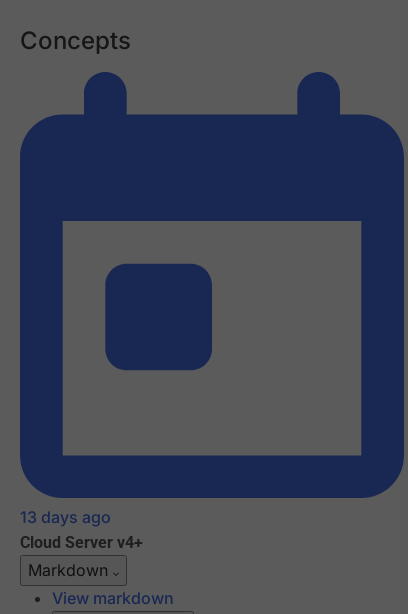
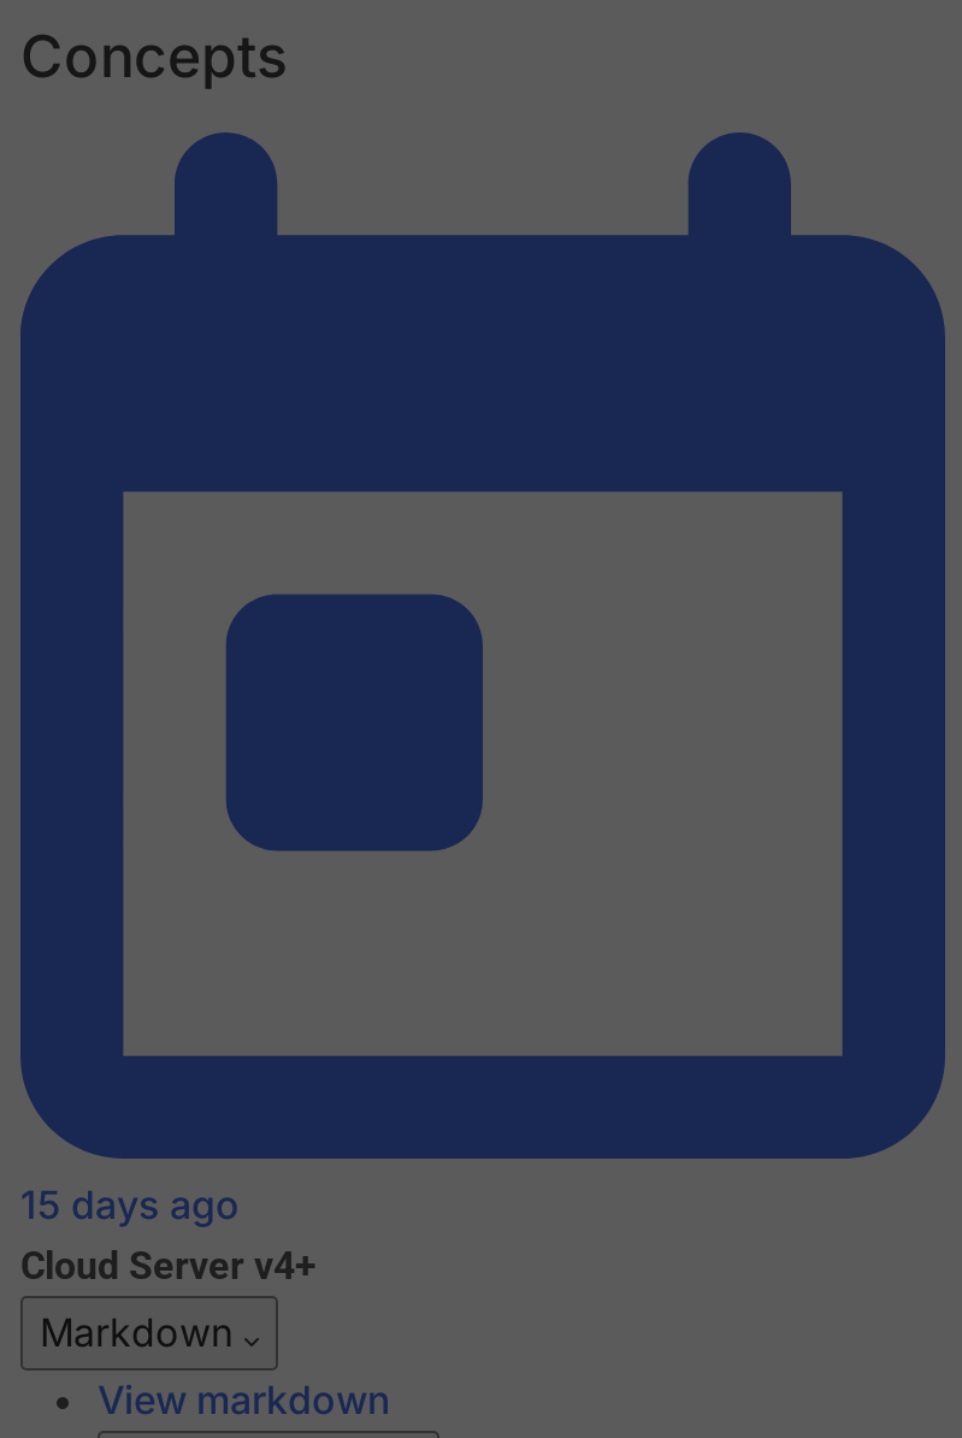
[20,507,111,527] 13 days ago -> [20,1181,240,1230] 15 days ago

